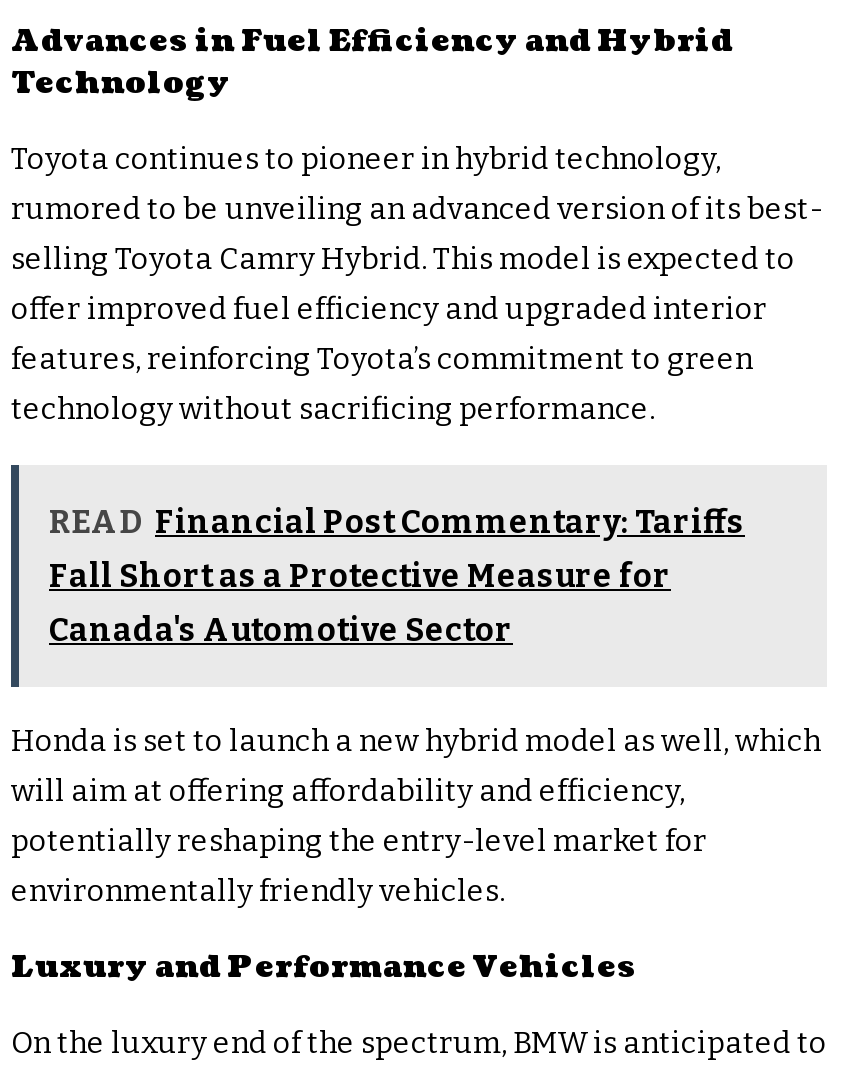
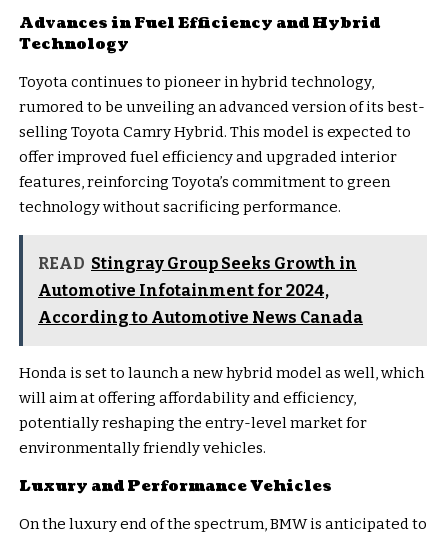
[49,504,745,650] READ Financial Post Commentary: Tariffs | Fall Short as a Protective Measure for | Canada's Automotive Sector -> [38,254,363,327] READ Stingray Group Seeks Growth in | Automotive Infotainment for 2024, | According to Automotive News Canada

